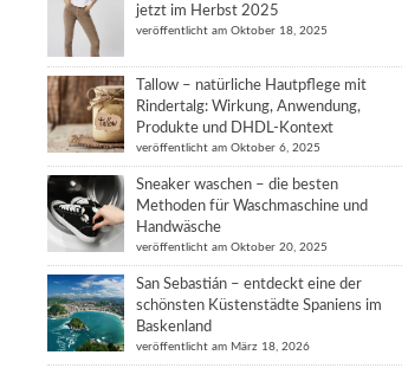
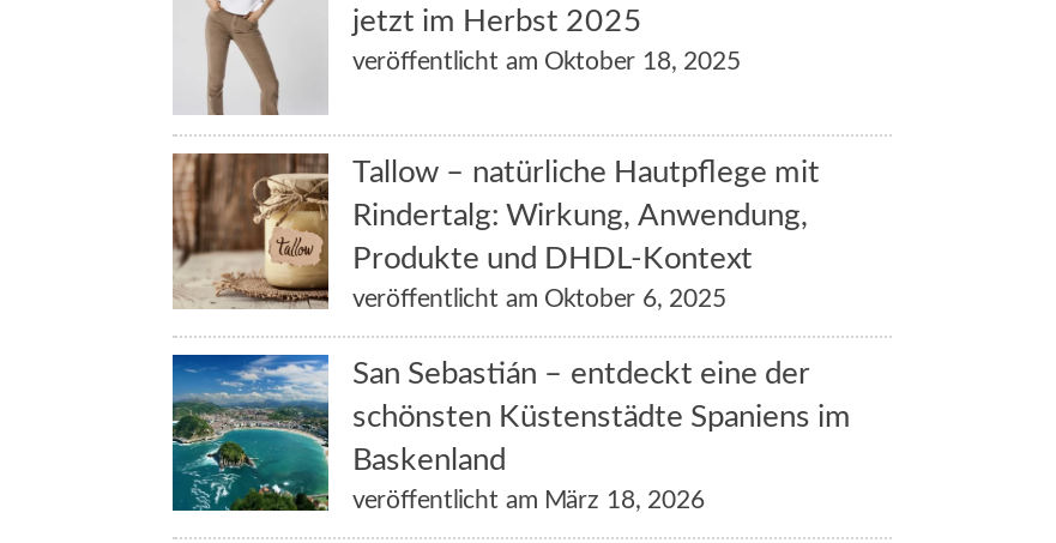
[46,174,368,253] [image] | Sneaker waschen – die besten | Methoden für Waschmaschine und | Handwäsche | veröffentlicht am Oktober 20, 2025 -> none

